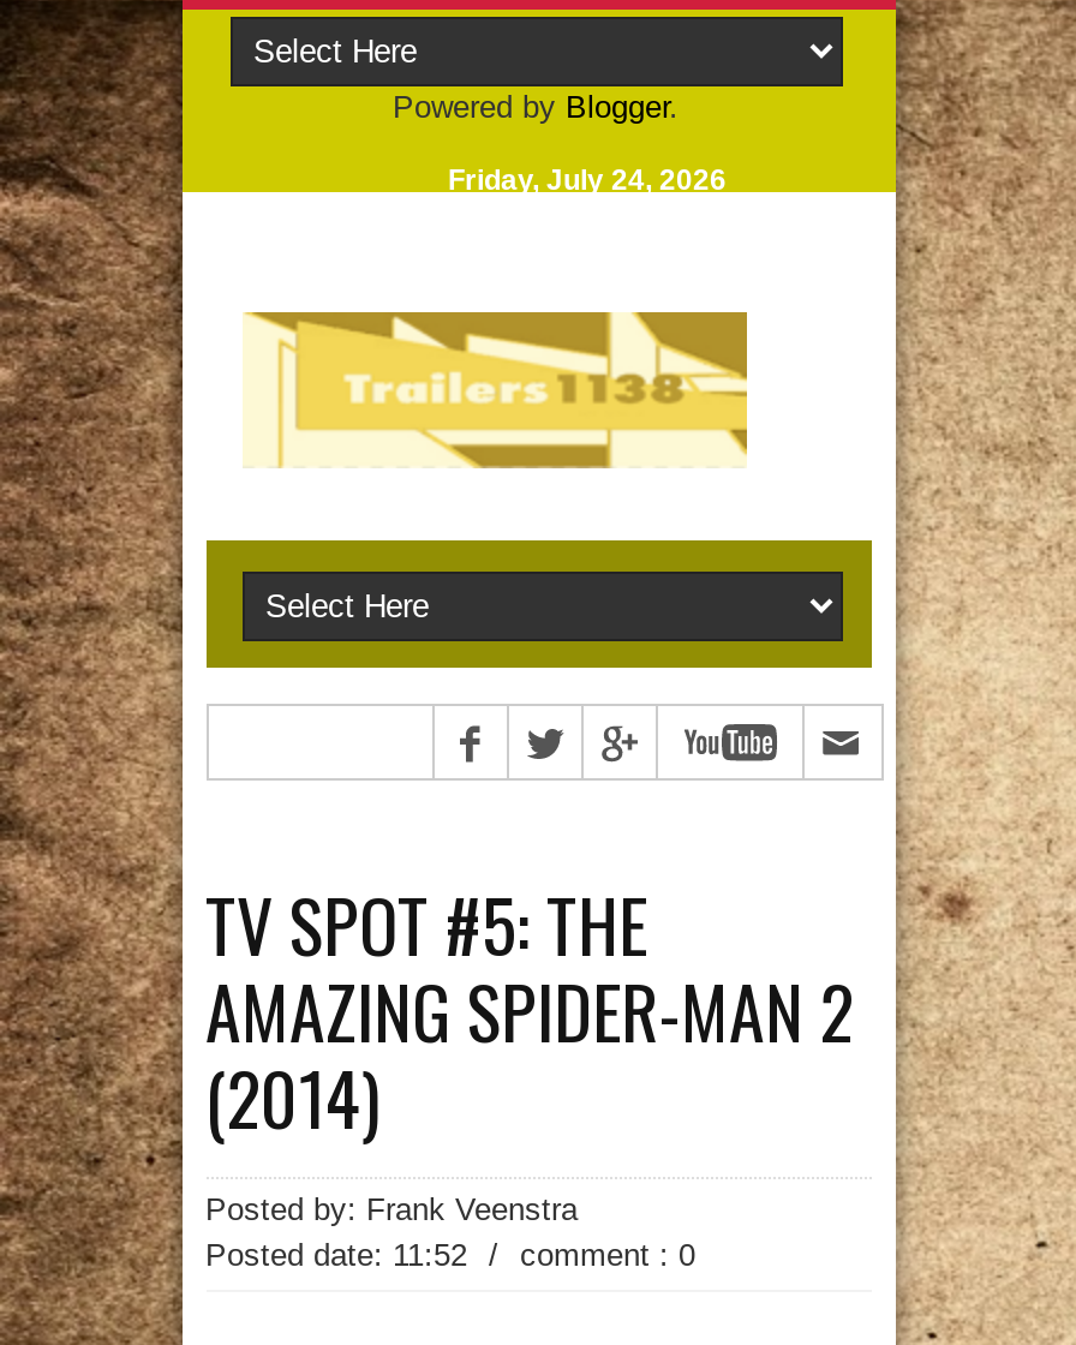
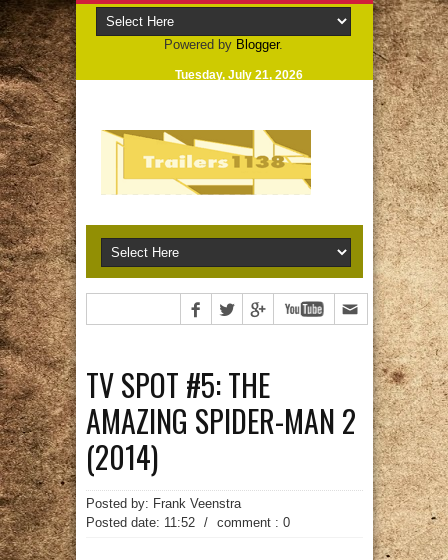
[448,163,727,197] Friday, July 24, 2026 -> [174,68,302,82] Tuesday, July 21, 2026

